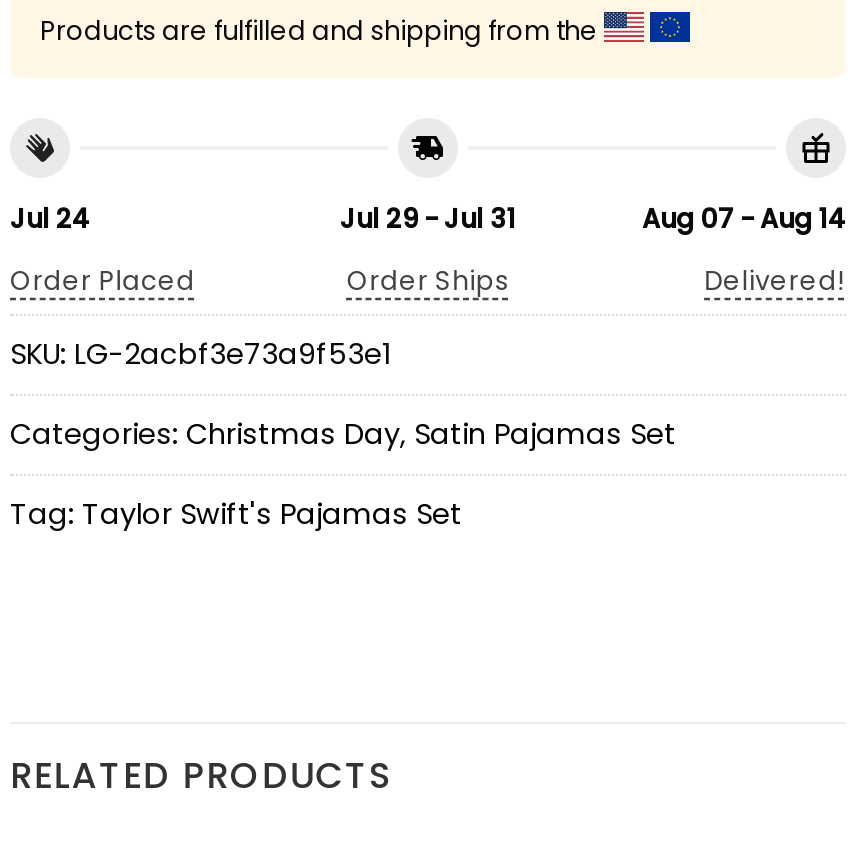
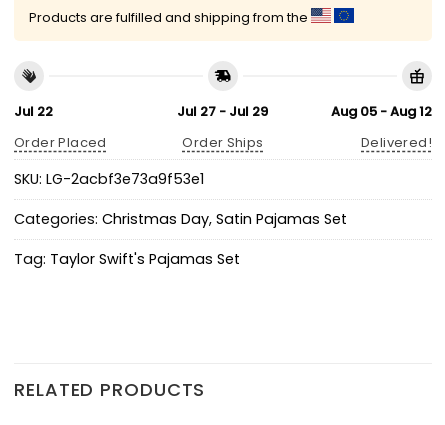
[10,200,90,238] Jul 24 -> [14,102,53,121] Jul 22
[340,200,516,238] Jul 29 - Jul 31 -> [177,102,268,121] Jul 27 - Jul 29
[642,200,846,238] Aug 07 - Aug 14 -> [331,102,432,121] Aug 05 - Aug 12

